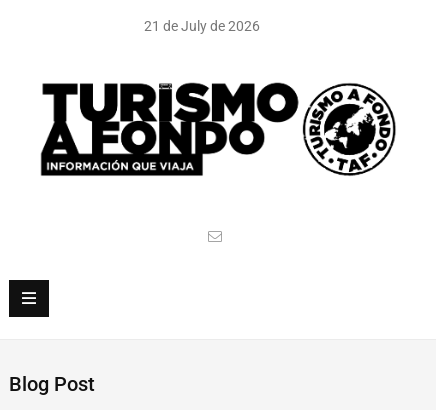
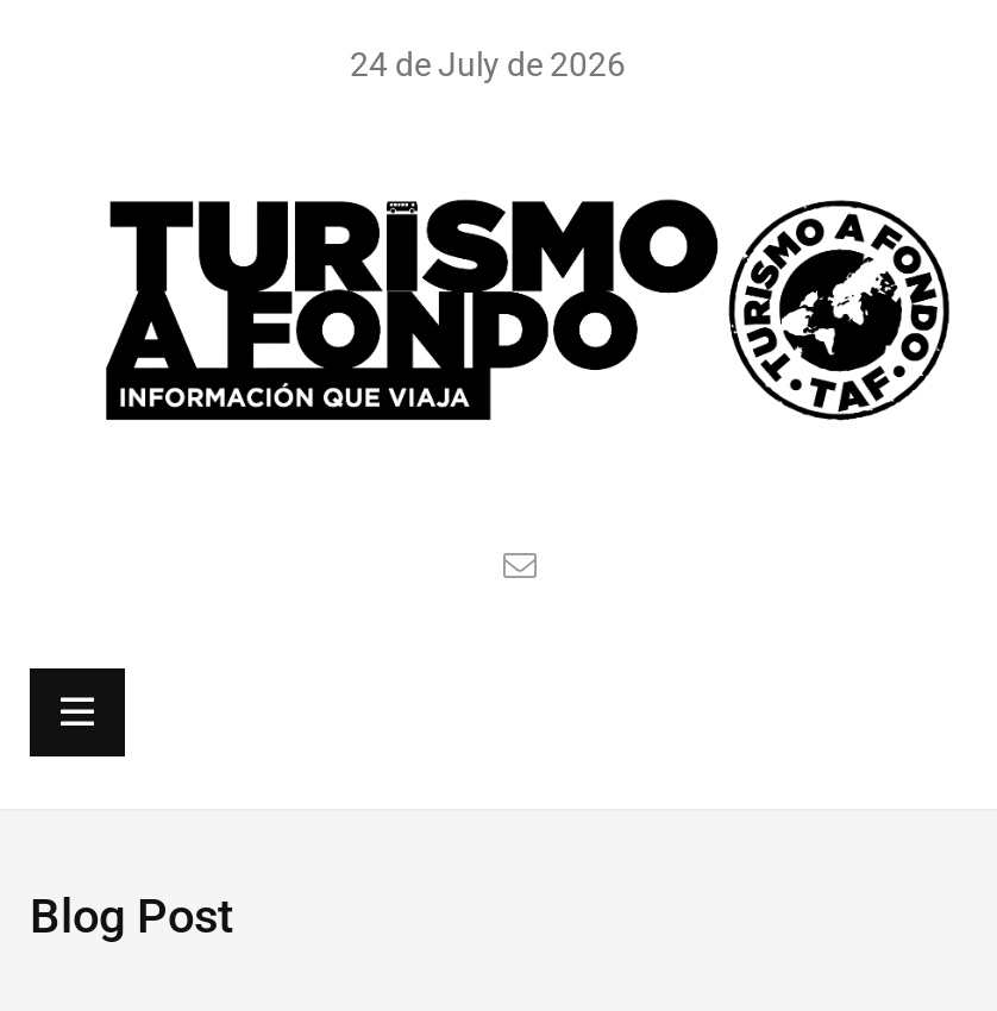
[143,18,259,34] 21 de July de 2026 -> [350,45,626,83] 24 de July de 2026

